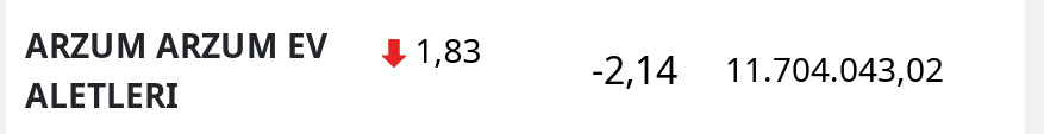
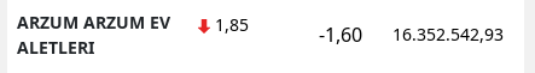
[25,23,482,72] ARZUM ARZUM EV 1,83 -> [17,11,249,36] ARZUM ARZUM EV 1,85
[592,44,677,96] -2,14 -> [319,22,362,48] -1,60
[725,46,944,91] 11.704.043,02 -> [392,23,504,45] 16.352.542,93

